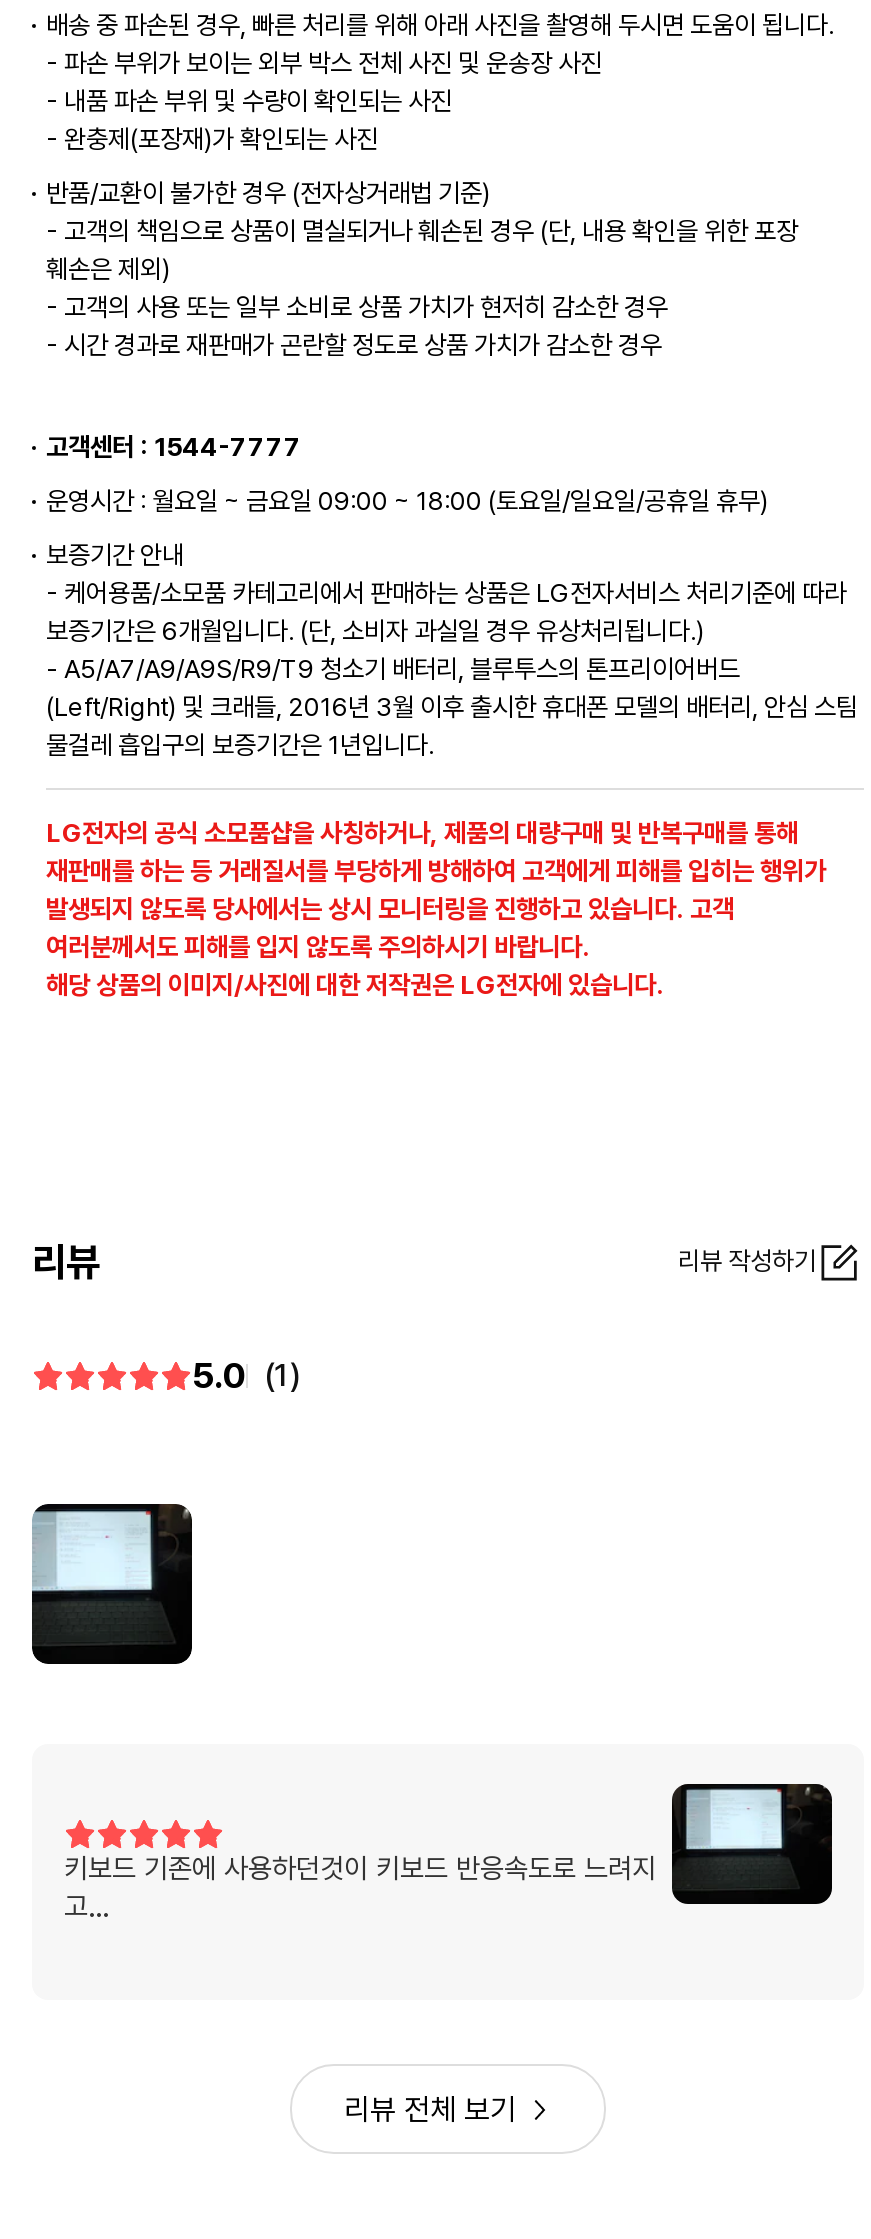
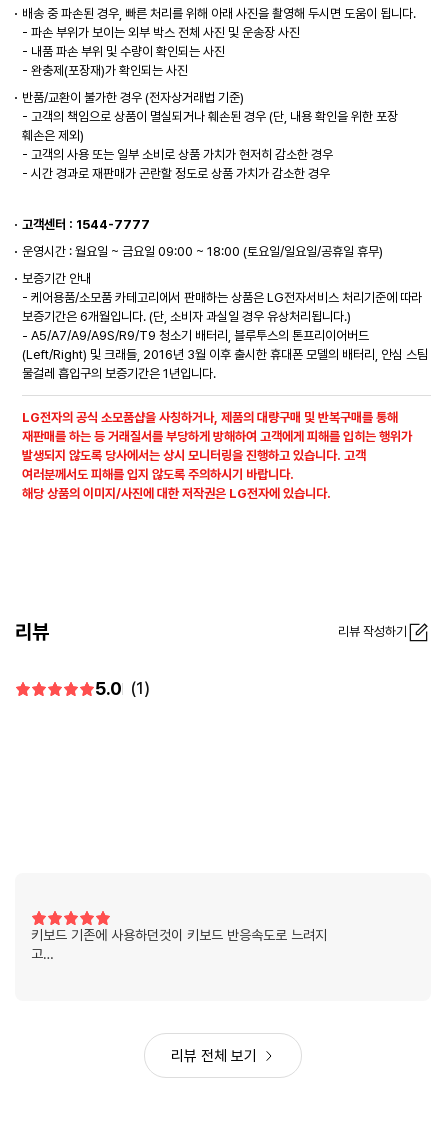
[30,1502,194,1666] [image] -> none
[670,1782,834,1906] [image] -> none

